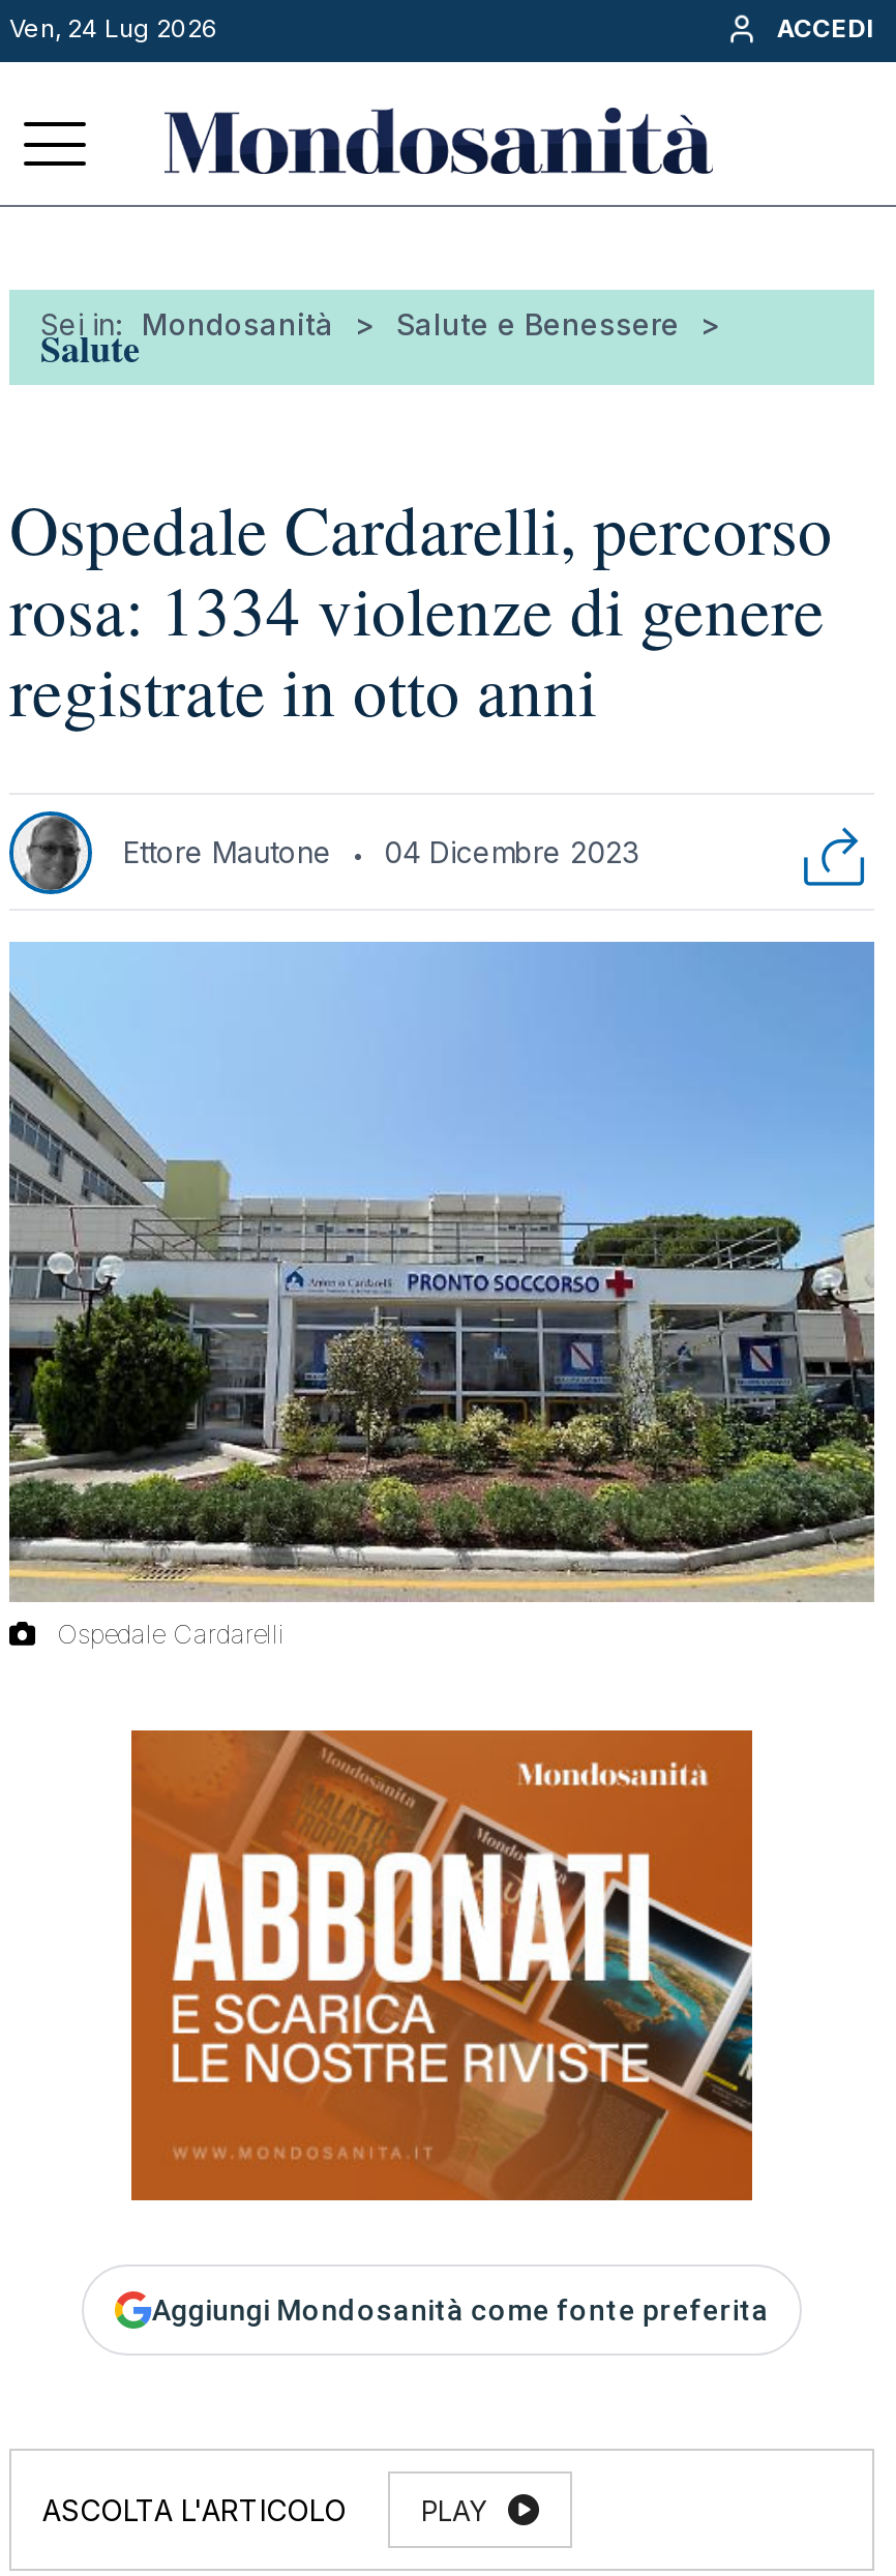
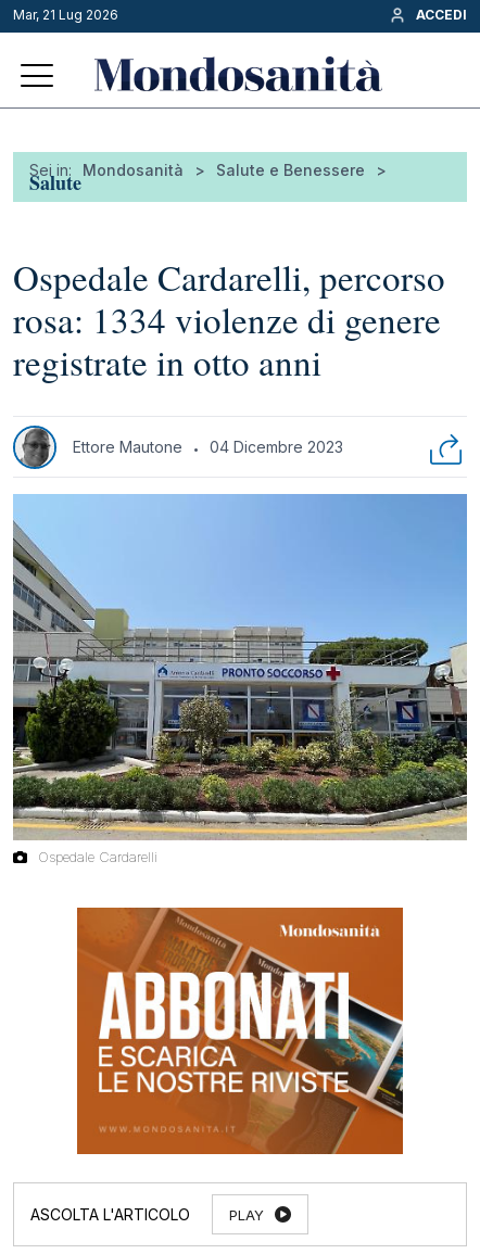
[9,12,218,43] Ven, 24 Lug 2026 -> [13,7,118,23] Mar, 21 Lug 2026
[152,2294,769,2327] Aggiungi Mondosanità come fonte preferita -> none

